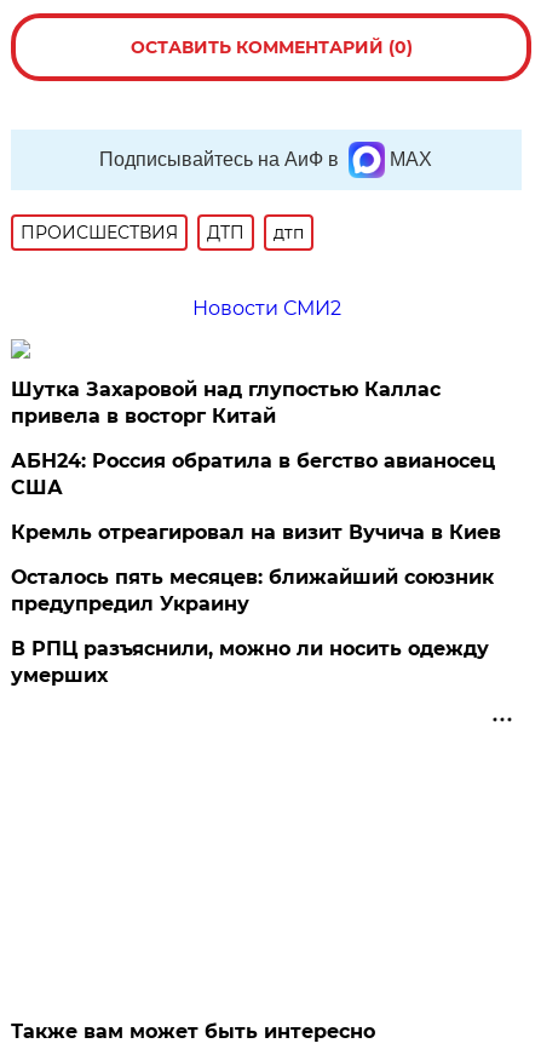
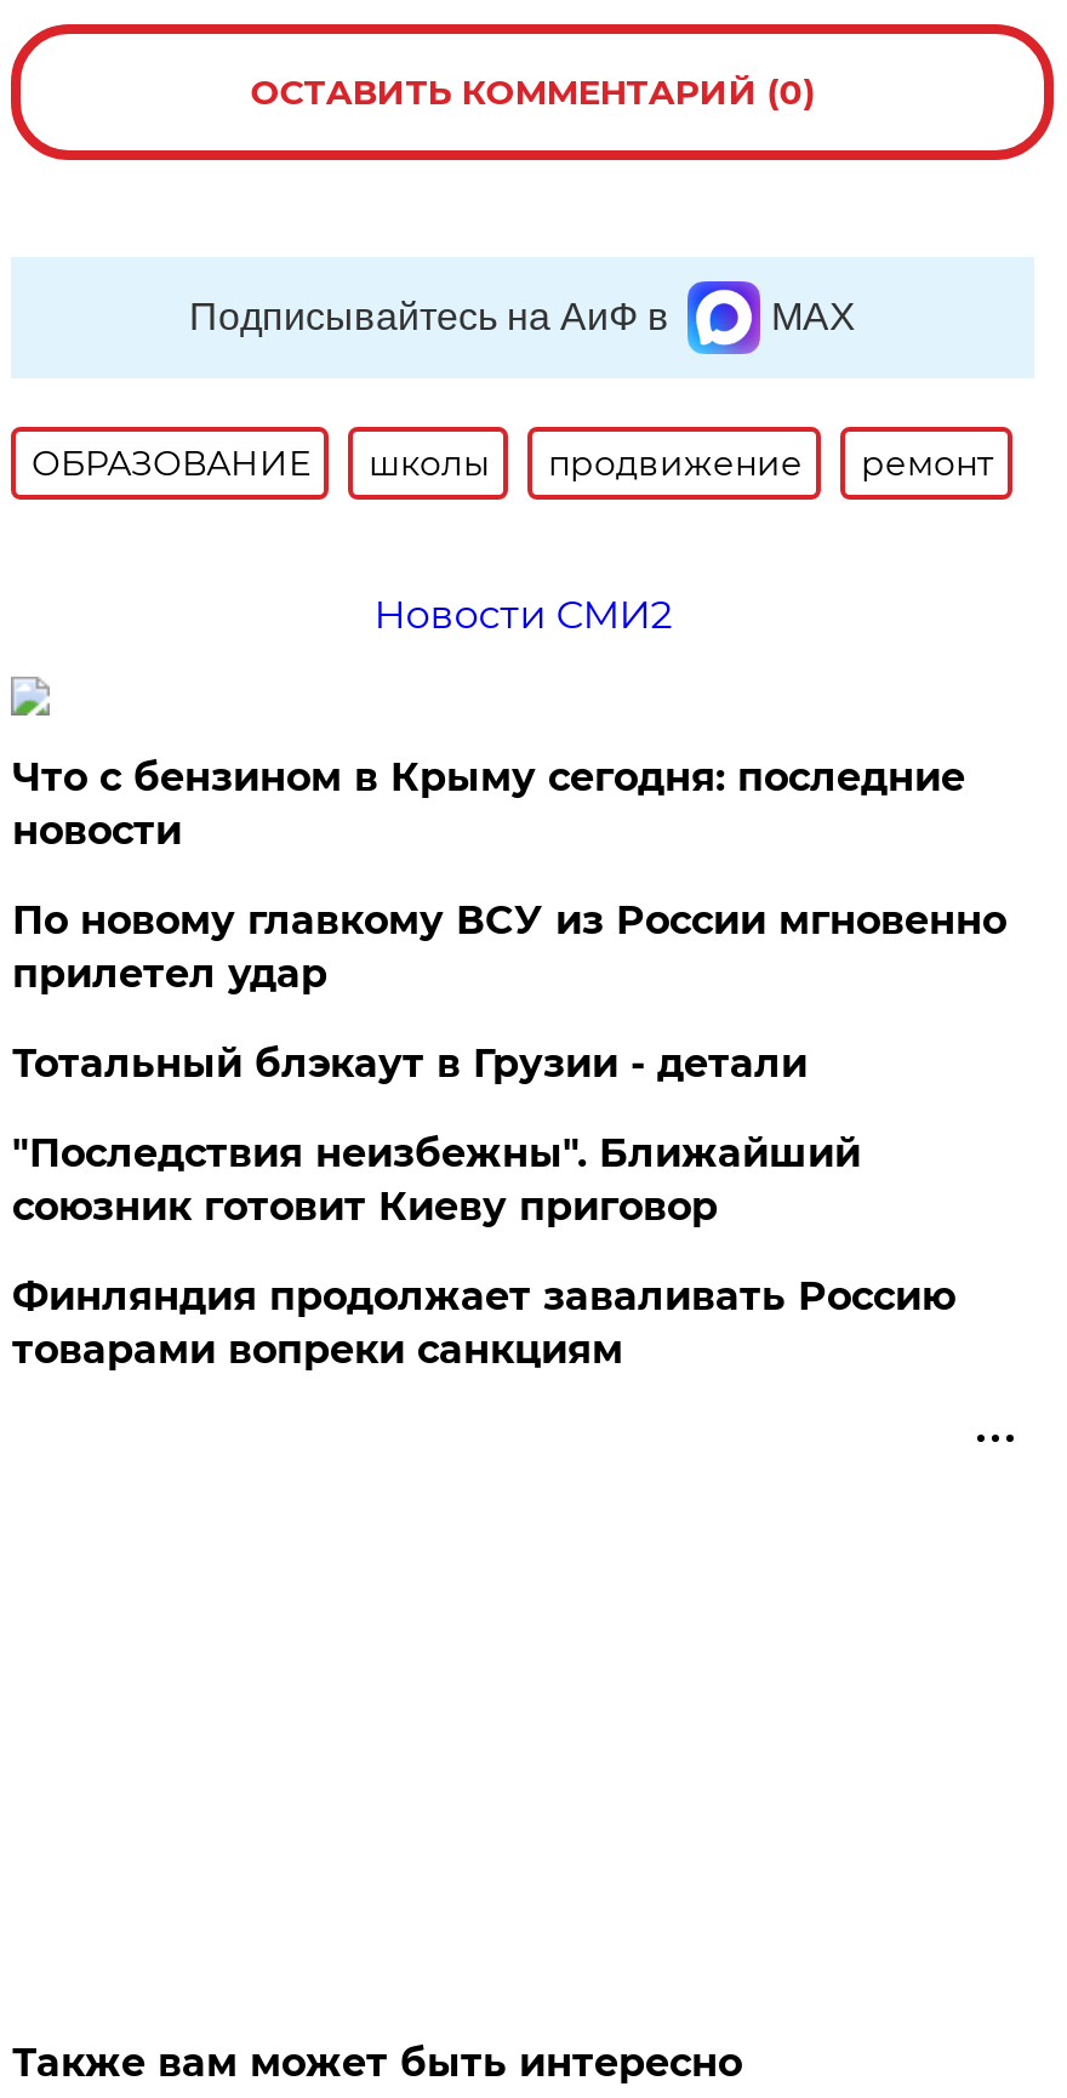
[21,222,304,243] ПРОИСШЕСТВИЯ | ДТП | дтп -> [31,441,994,485] ОБРАЗОВАНИЕ | школы | продвижение | ремонт
[11,378,441,428] Шутка Захаровой над глупостью Каллас | привела в восторг Китай -> [12,754,965,854] Что с бензином в Крыму сегодня: последние | новости
[11,449,495,499] АБН24: Россия обратила в бегство авианосец | США -> [12,897,1006,997] По новому главкому ВСУ из России мгновенно | прилетел удар
[11,521,502,544] Кремль отреагировал на визит Вучича в Киев -> [12,1041,807,1087] Тотальный блэкаут в Грузии - детали
[11,566,494,615] Осталось пять месяцев: ближайший союзник | предупредил Украину -> [12,1130,861,1230] "Последствия неизбежны". Ближайший | союзник готовит Киеву приговор
[11,637,489,687] В РПЦ разъяснили, можно ли носить одежду | умерших -> [12,1273,955,1373] Финляндия продолжает заваливать Россию | товарами вопреки санкциям

